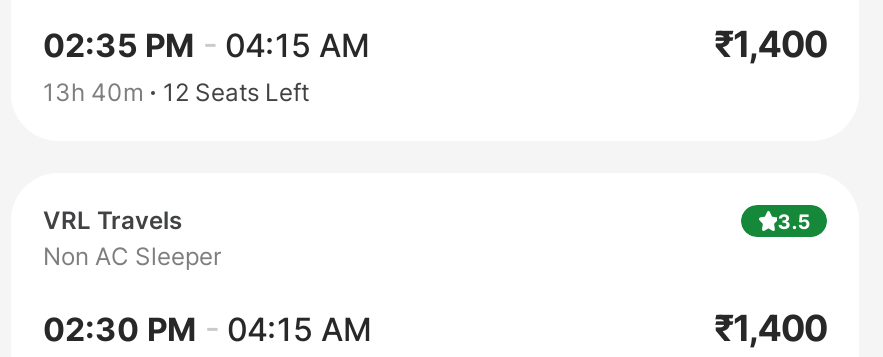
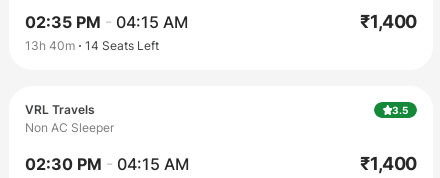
[43,77,309,107] 13h 40m 12 Seats Left -> [25,38,159,53] 13h 40m 14 Seats Left

